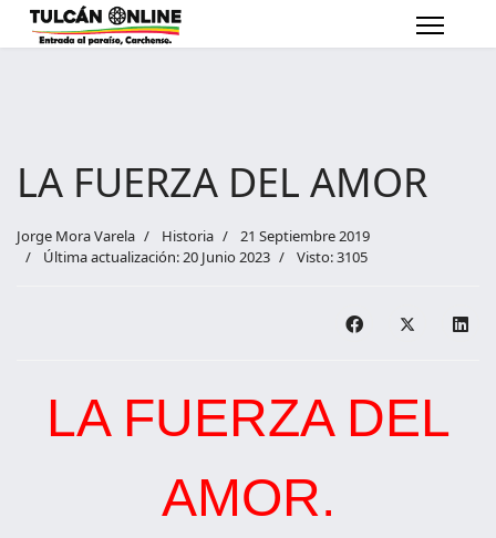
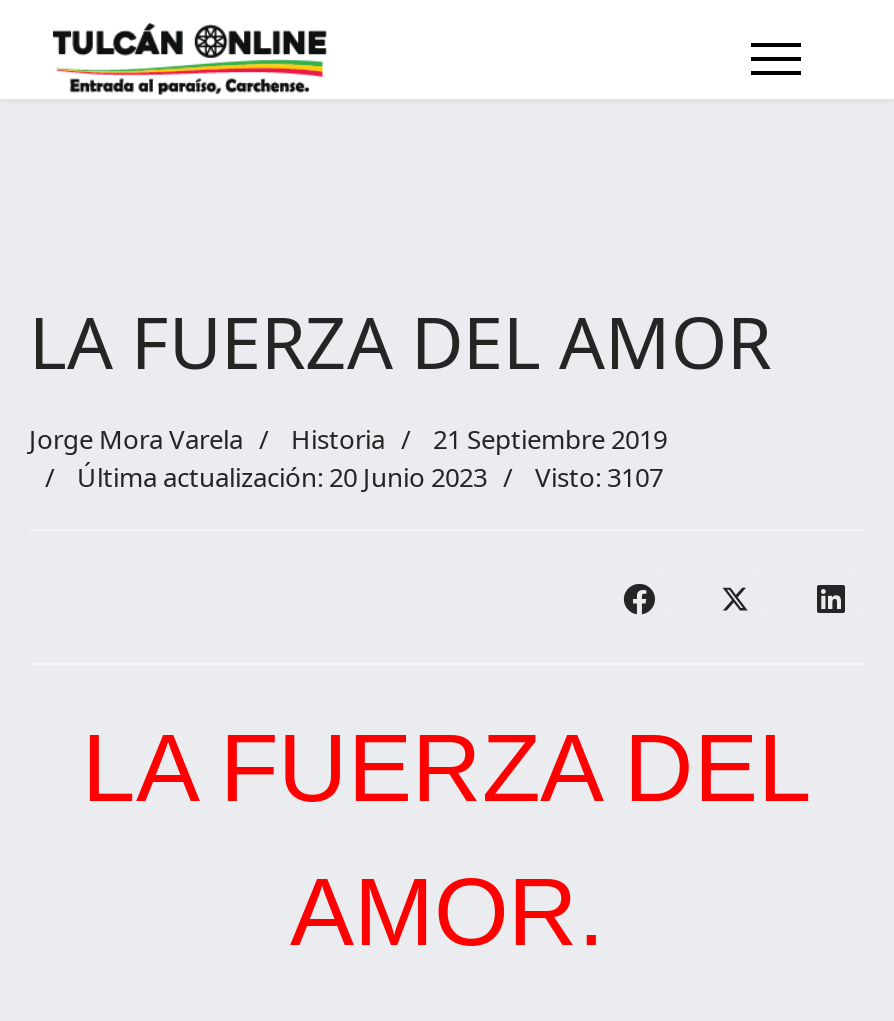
[43,247,368,267] Última actualización: 20 Junio 2023 Visto: 3105 -> [77,459,663,495] Última actualización: 20 Junio 2023 Visto: 3107

